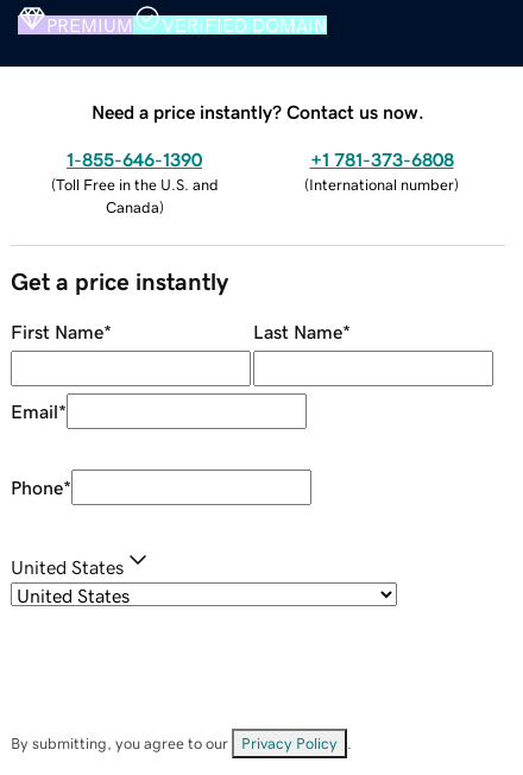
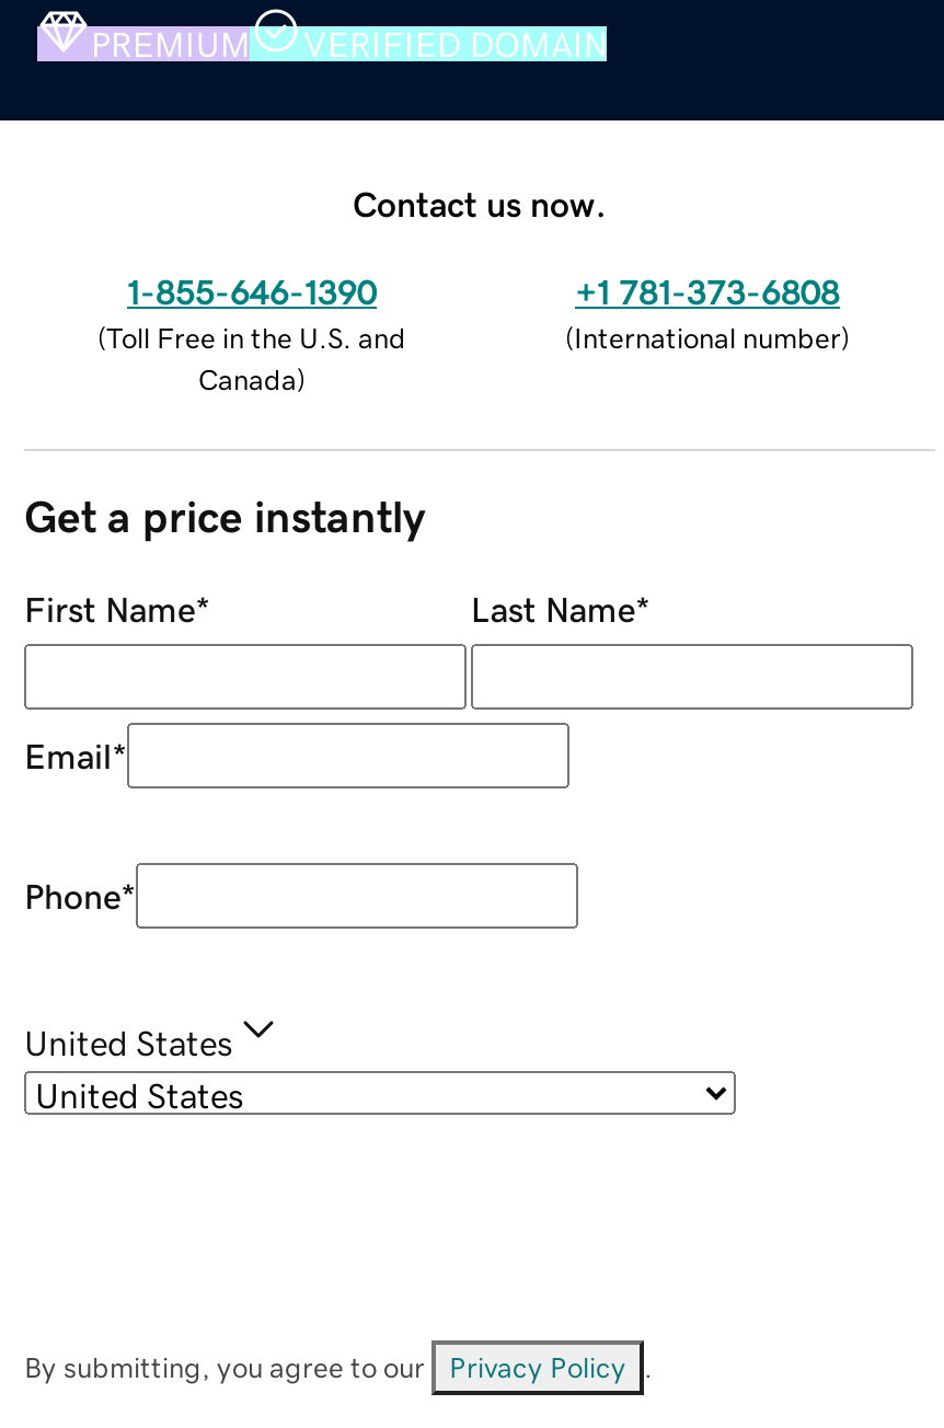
[92,102,424,121] Need a price instantly? Contact us now. -> [353,185,607,220] Contact us now.

